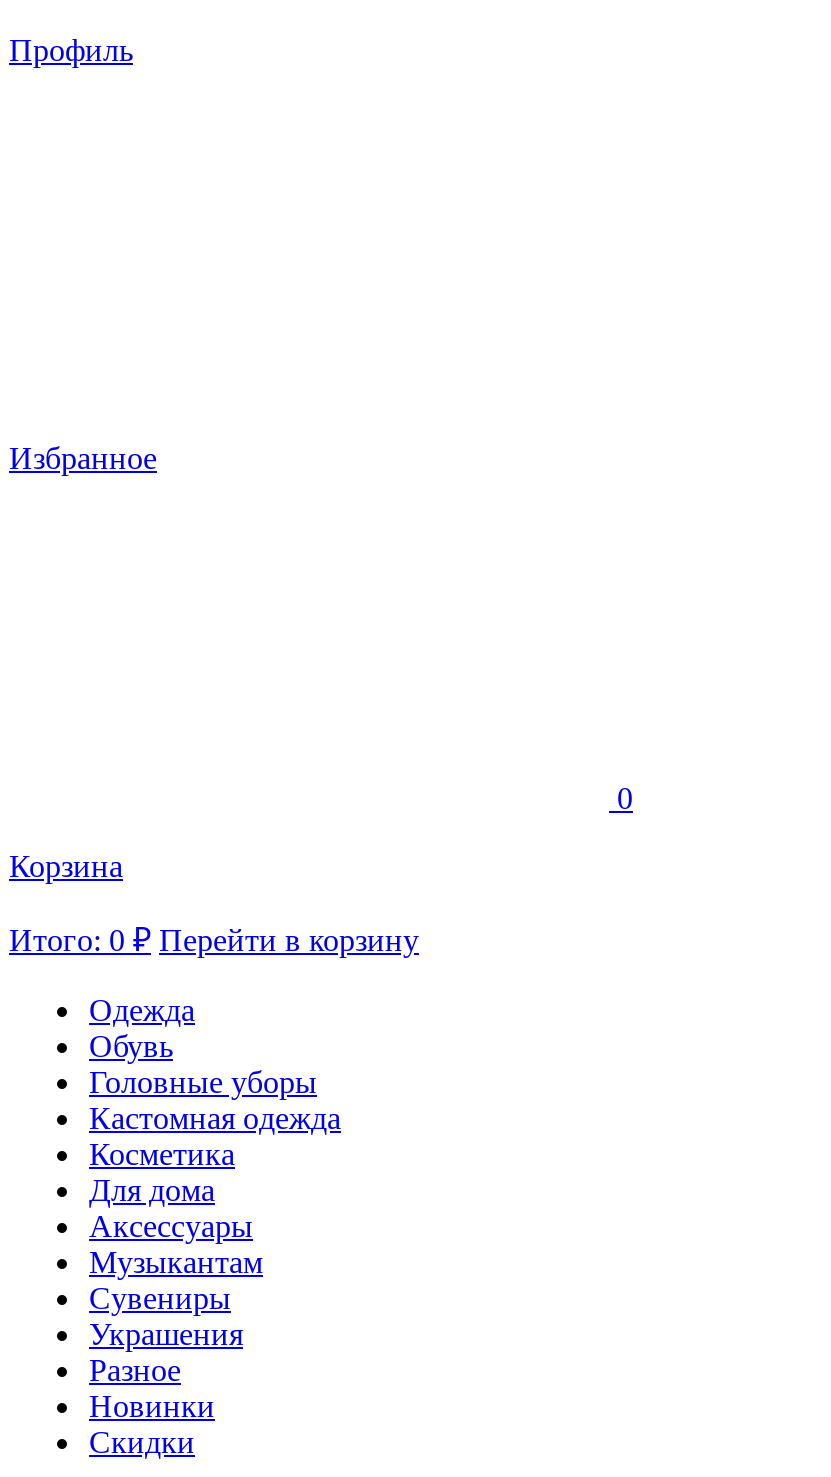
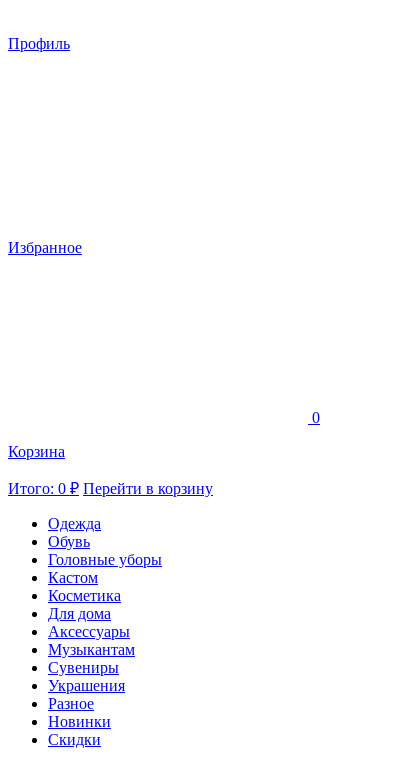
[89,1101,341,1135] Кастомная одежда -> [48,569,98,586] Кастом

